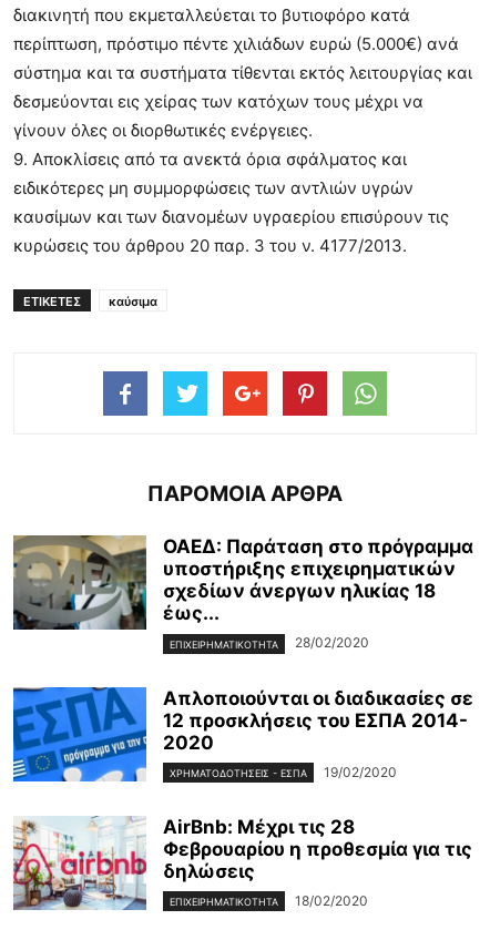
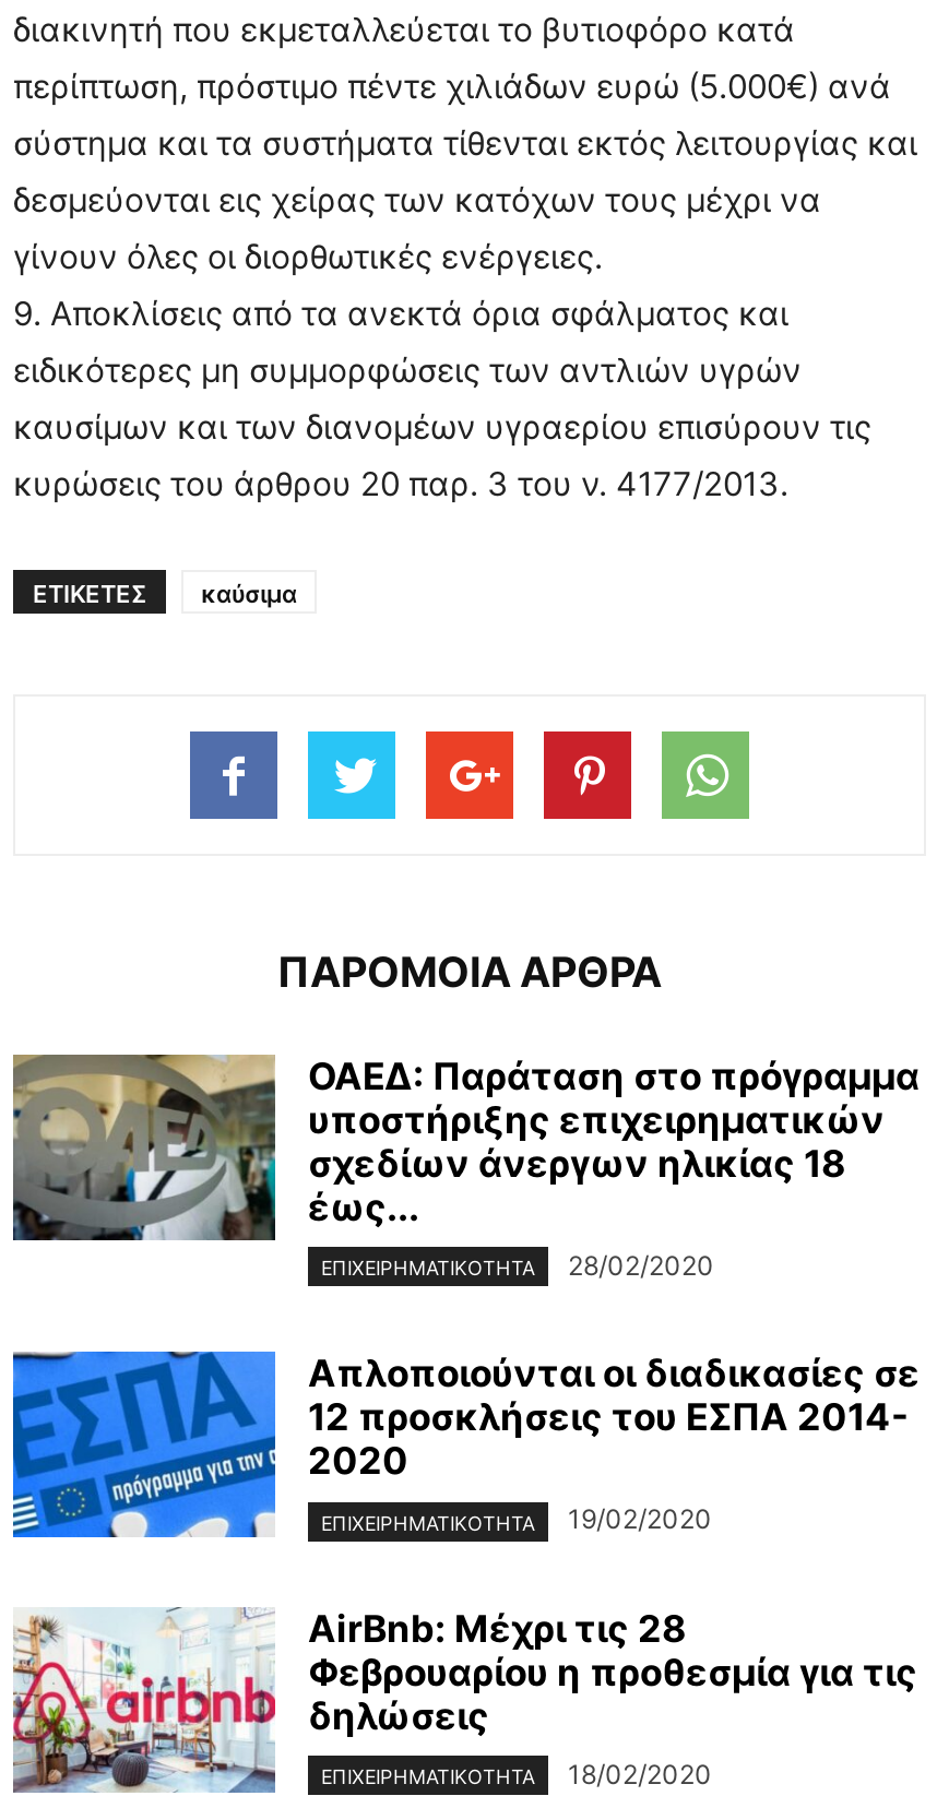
[170,767,307,779] ΧΡΗΜΑΤΟΔΟΤΉΣΕΙΣ - ΕΣΠΑ -> [321,1510,535,1534] ΕΠΙΧΕΙΡΗΜΑΤΙΚΌΤΗΤΑ

